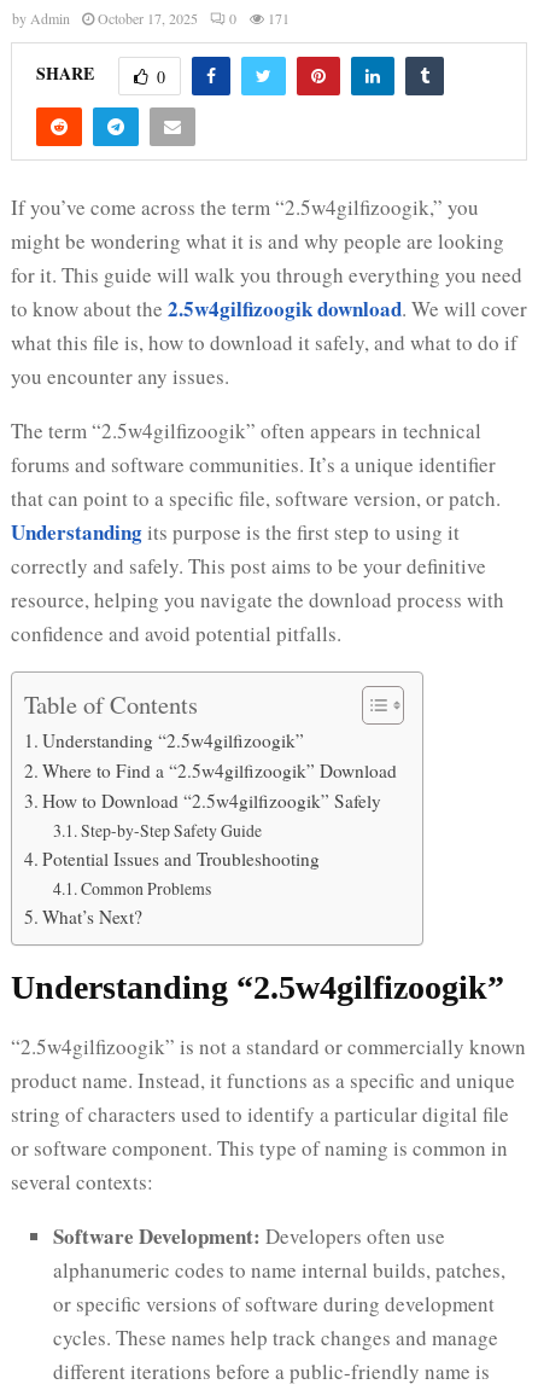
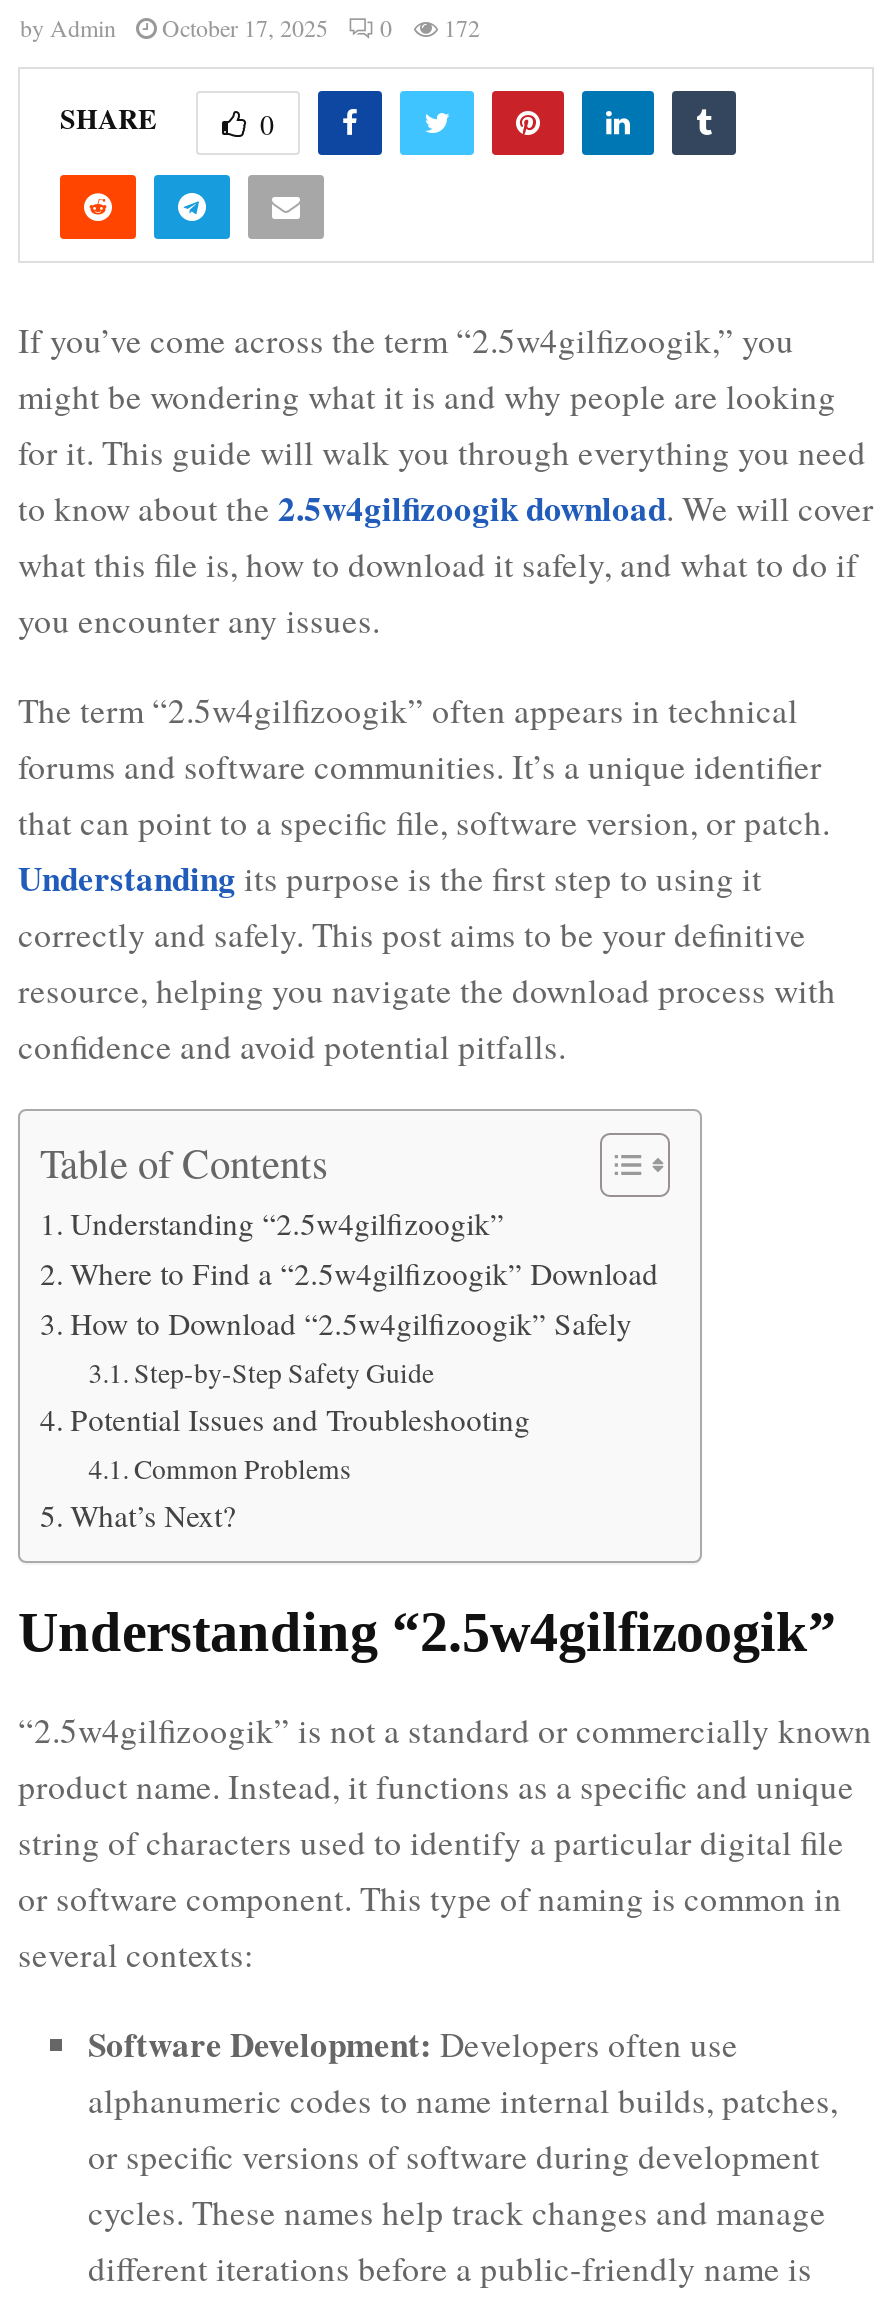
[12,8,290,28] by Admin October 17, 2025 0 171 -> [20,11,480,43] by Admin October 17, 2025 0 172

